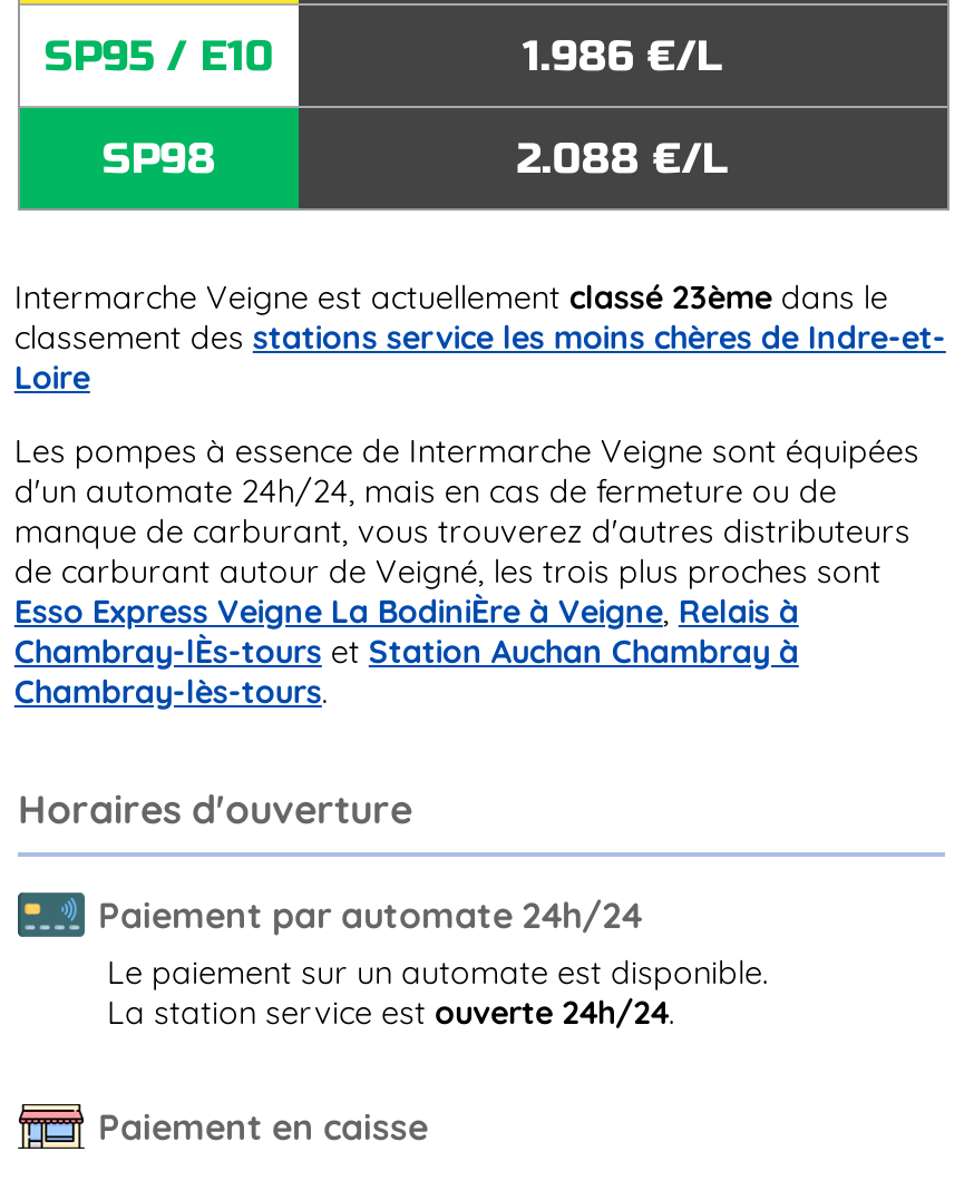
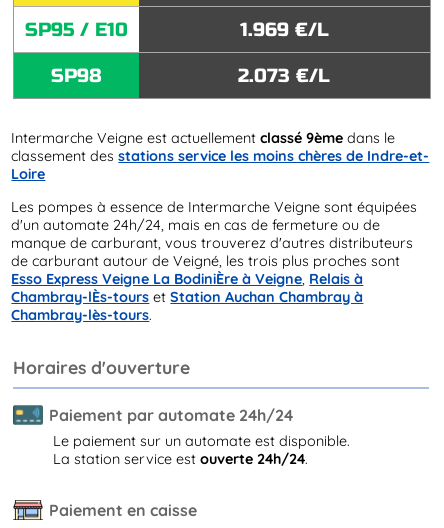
[522,30,723,81] 1.986 €/L -> [240,18,329,41] 1.969 €/L
[517,133,729,184] 2.088 €/L -> [238,64,330,87] 2.073 €/L
[14,278,888,318] Intermarche Veigne est actuellement classé 23ème dans le -> [11,129,395,147] Intermarche Veigne est actuellement classé 9ème dans le

